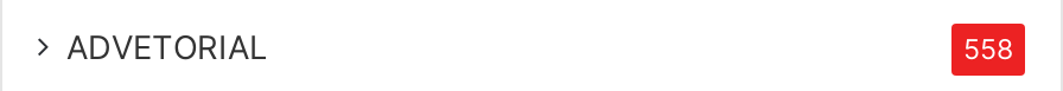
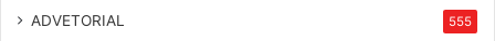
[963,32,1013,65] 558 -> [449,13,472,29] 555

